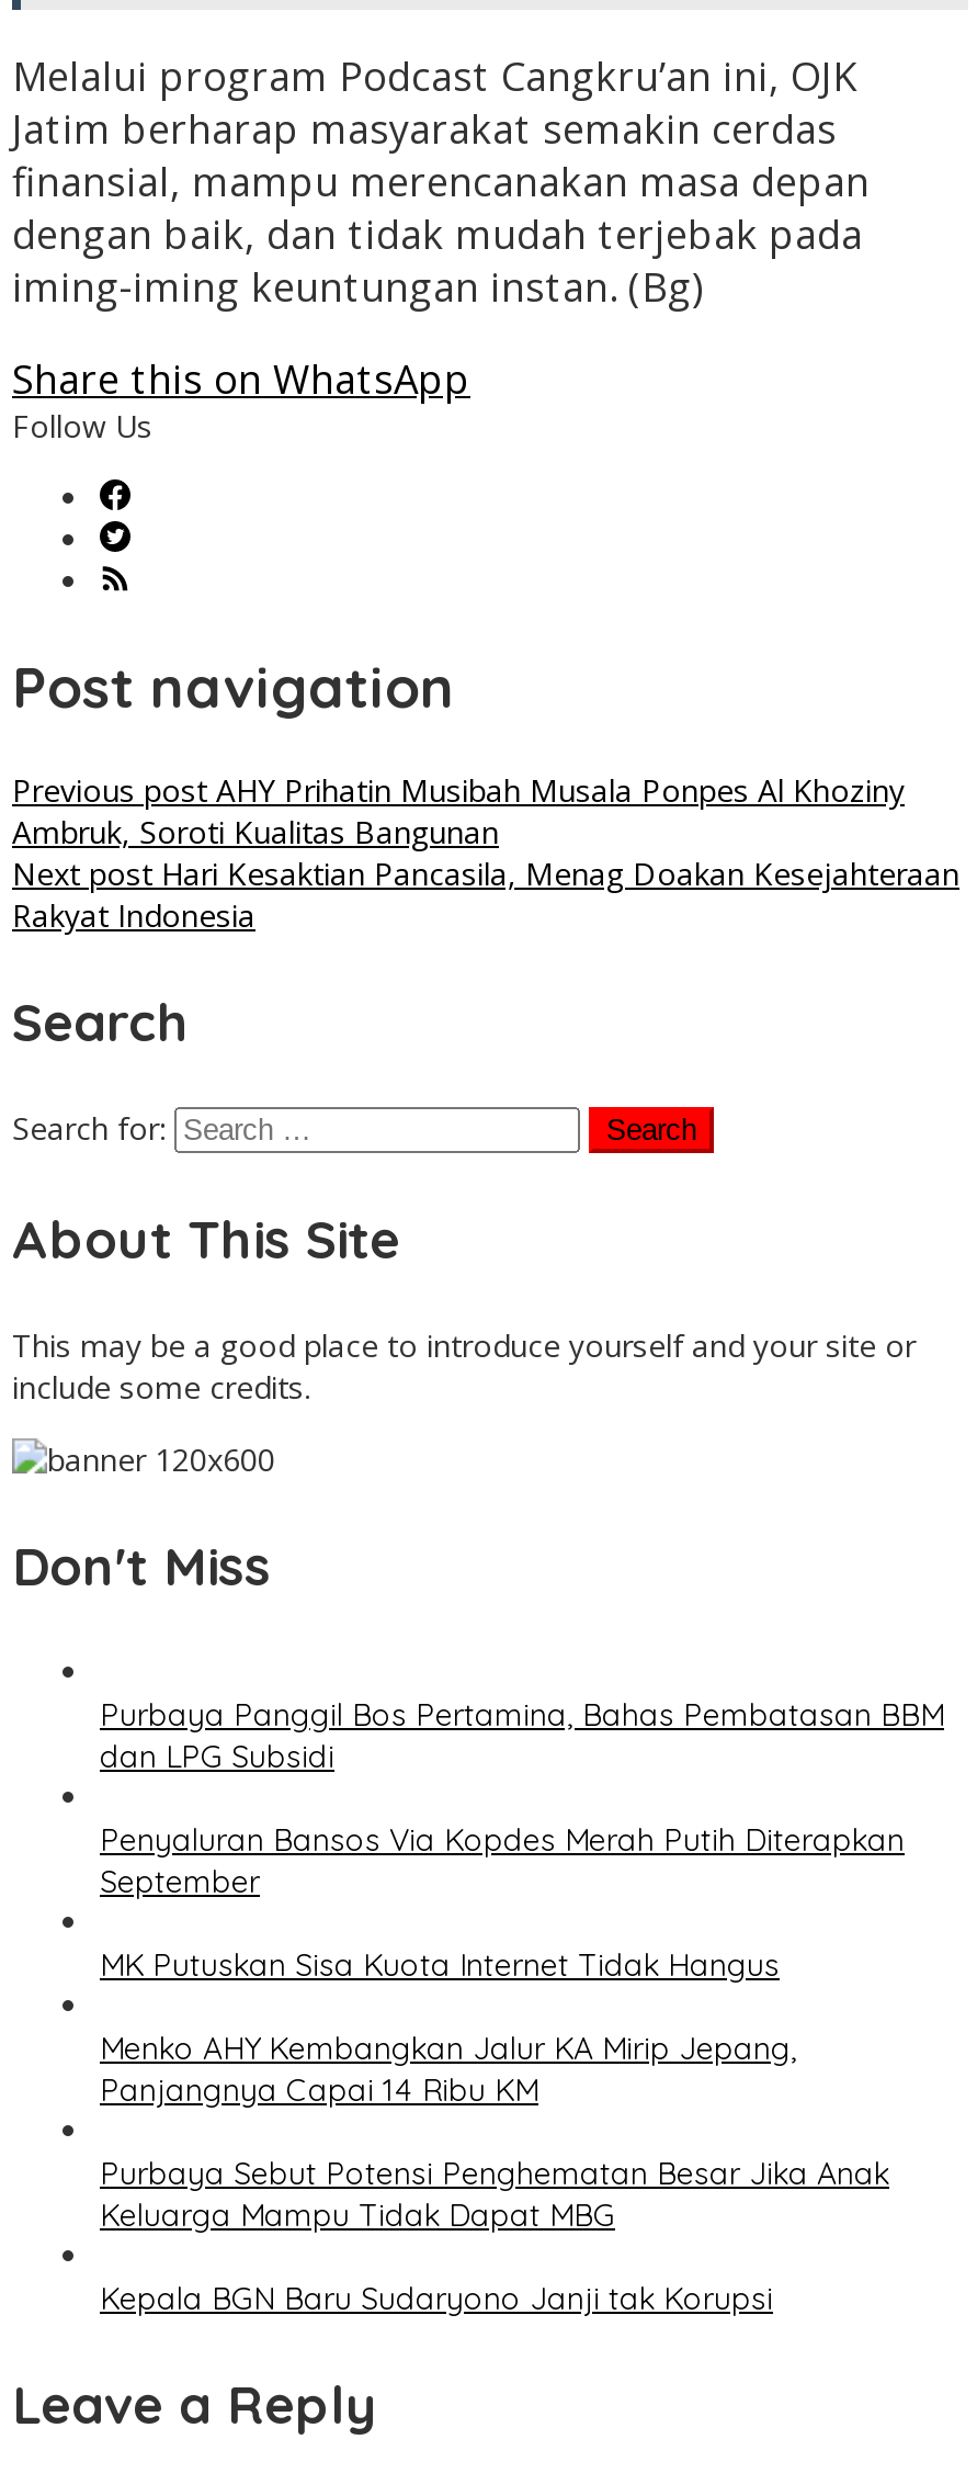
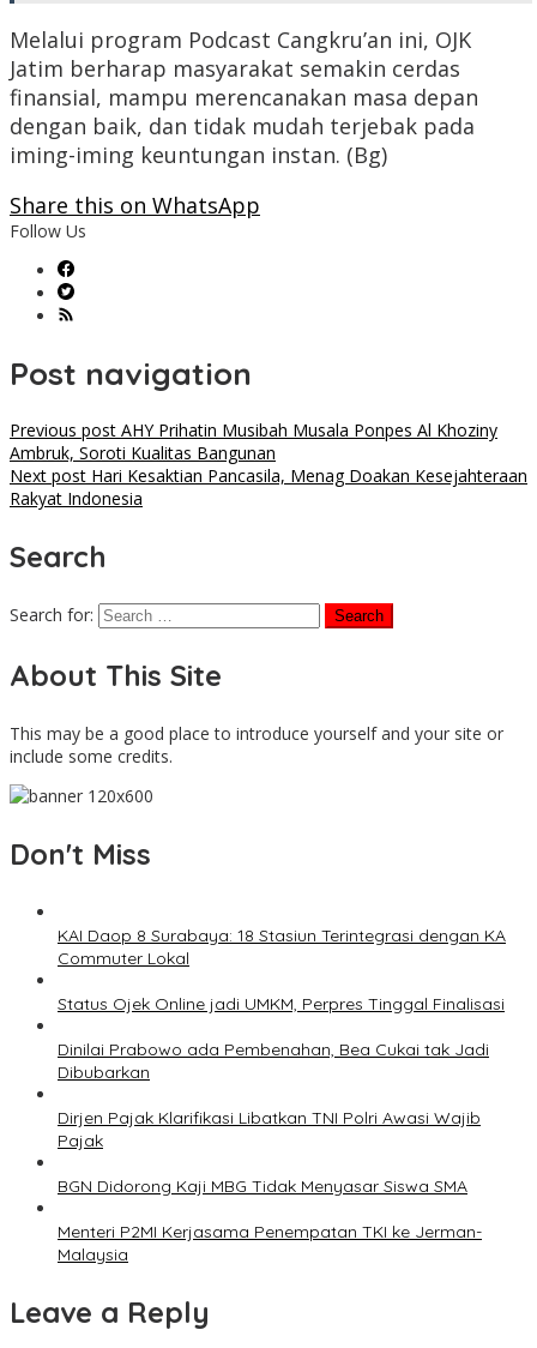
[100,1696,944,1777] Purbaya Panggil Bos Pertamina, Bahas Pembatasan BBM | dan LPG Subsidi -> [58,925,506,969] KAI Daop 8 Surabaya: 18 Stasiun Terintegrasi dengan KA | Commuter Lokal
[100,1821,905,1902] Penyaluran Bansos Via Kopdes Merah Putih Diterapkan | September -> [58,993,505,1015] Status Ojek Online jadi UMKM, Perpres Tinggal Finalisasi
[100,1946,780,1985] MK Putuskan Sisa Kuota Internet Tidak Hangus -> [58,1039,489,1083] Dinilai Prabowo ada Pembenahan, Bea Cukai tak Jadi | Dibubarkan
[100,2029,797,2110] Menko AHY Kembangkan Jalur KA Mirip Jepang, | Panjangnya Capai 14 Ribu KM -> [58,1107,481,1152] Dirjen Pajak Klarifikasi Libatkan TNI Polri Awasi Wajib | Pajak
[100,2154,889,2236] Purbaya Sebut Potensi Penghematan Besar Jika Anak | Keluarga Mampu Tidak Dapat MBG -> [58,1176,467,1197] BGN Didorong Kaji MBG Tidak Menyasar Siswa SMA
[100,2279,773,2319] Kepala BGN Baru Sudaryono Janji tak Korupsi -> [58,1221,482,1266] Menteri P2MI Kerjasama Penempatan TKI ke Jerman- | Malaysia

